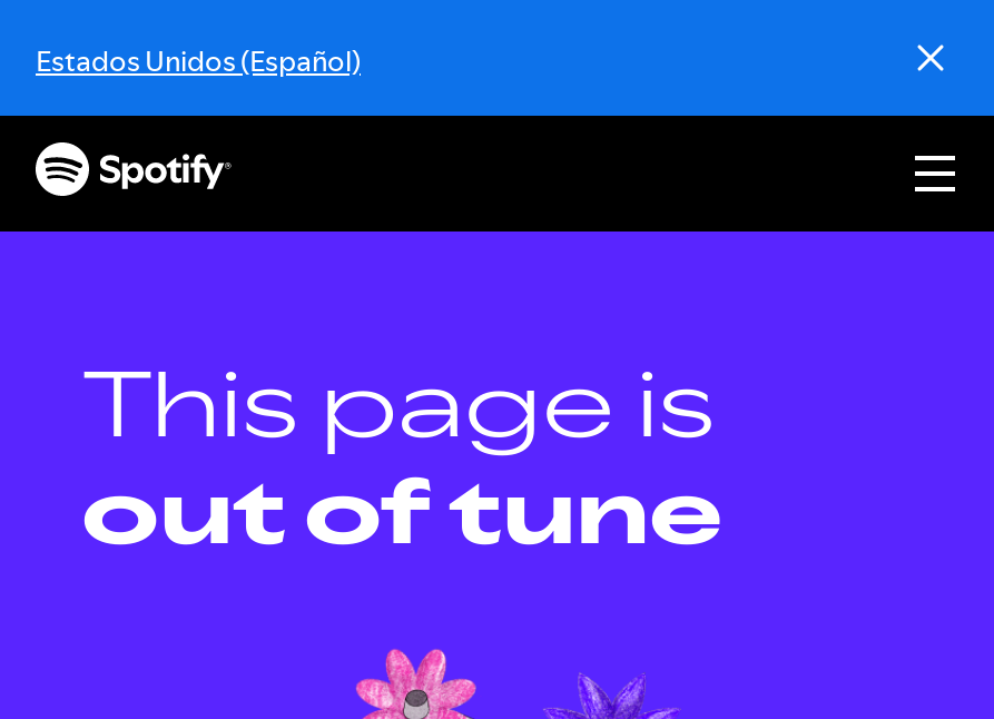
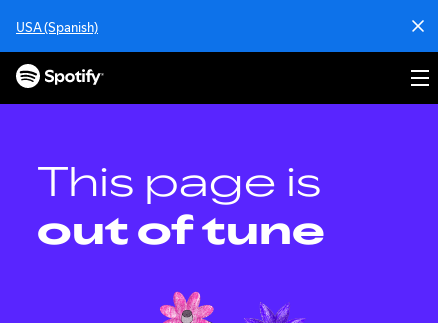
[36,40,361,80] Estados Unidos (Español) -> [16,18,98,36] USA (Spanish)

